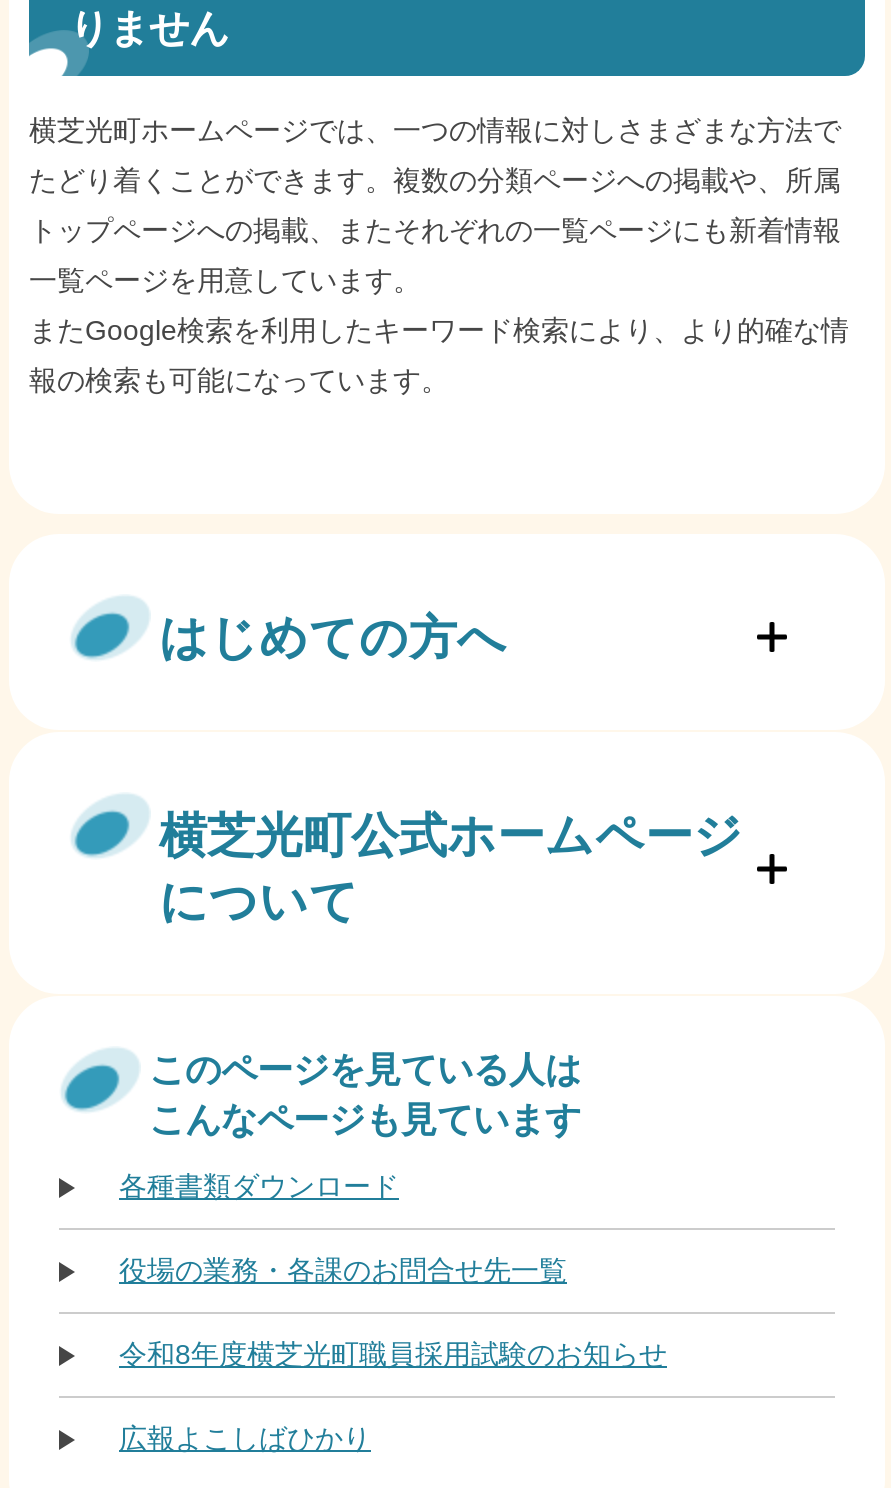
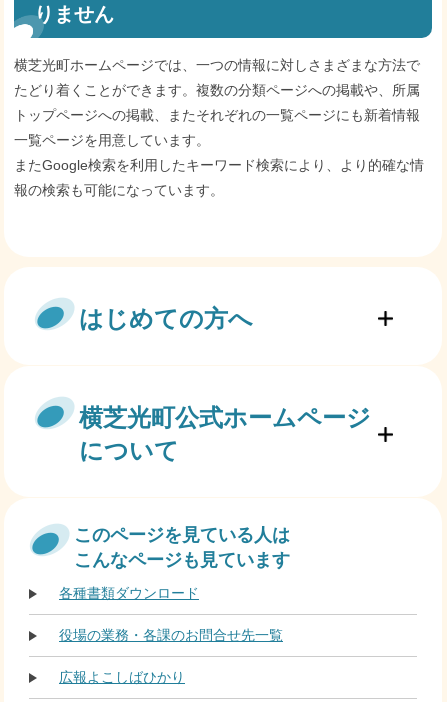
[119,1338,667,1370] 令和8年度横芝光町職員採用試験のお知らせ -> none

